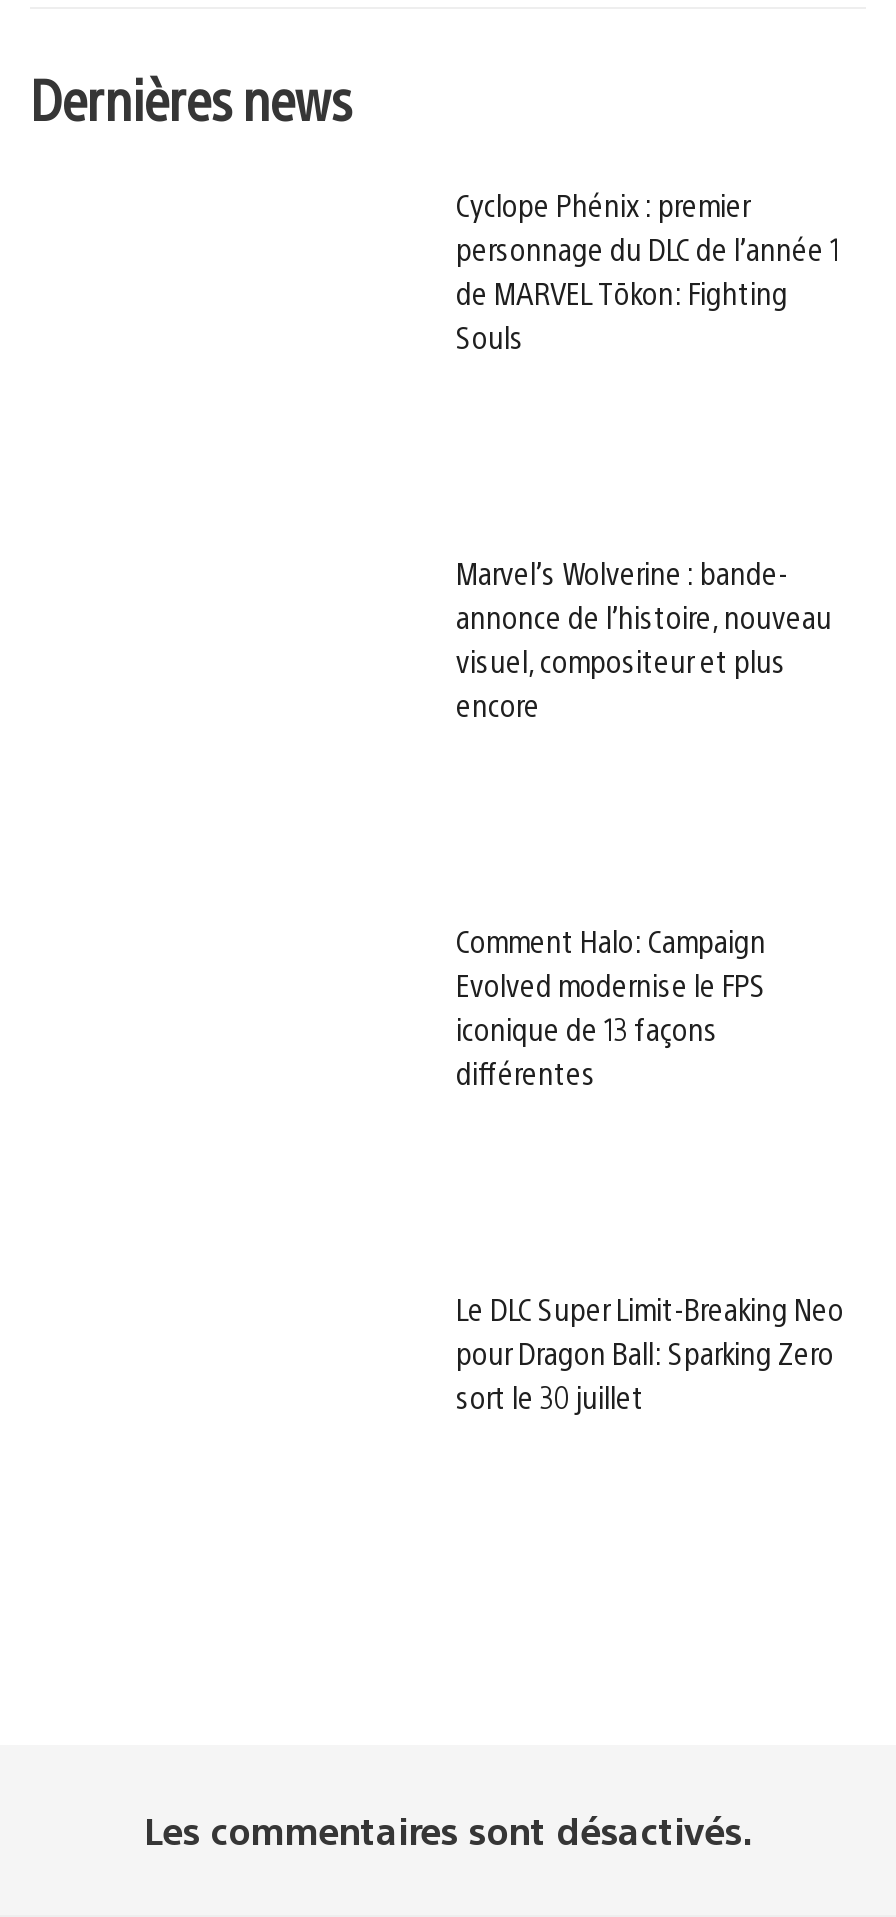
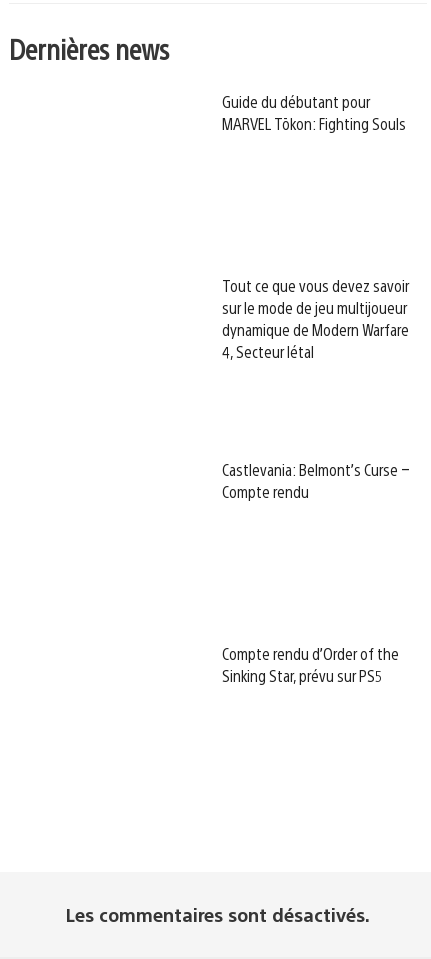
[456,183,840,357] Cyclope Phénix : premier | personnage du DLC de l’année 1 | de MARVEL Tōkon: Fighting | Souls -> [222,91,406,134] Guide du débutant pour | MARVEL Tōkon: Fighting Souls
[456,551,832,725] Marvel’s Wolverine : bande- | annonce de l’histoire, nouveau | visuel, compositeur et plus | encore -> [222,275,409,362] Tout ce que vous devez savoir | sur le mode de jeu multijoueur | dynamique de Modern Warfare | 4, Secteur létal
[456,919,766,1093] Comment Halo: Campaign | Evolved modernise le FPS | iconique de 13 façons | différentes -> [222,459,410,502] Castlevania: Belmont’s Curse – | Compte rendu
[456,1287,844,1417] Le DLC Super Limit-Breaking Neo | pour Dragon Ball: Sparking Zero | sort le 30 juillet -> [222,643,399,686] Compte rendu d’Order of the | Sinking Star, prévu sur PS5

